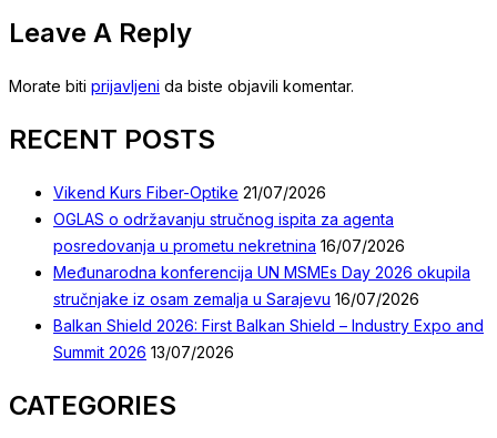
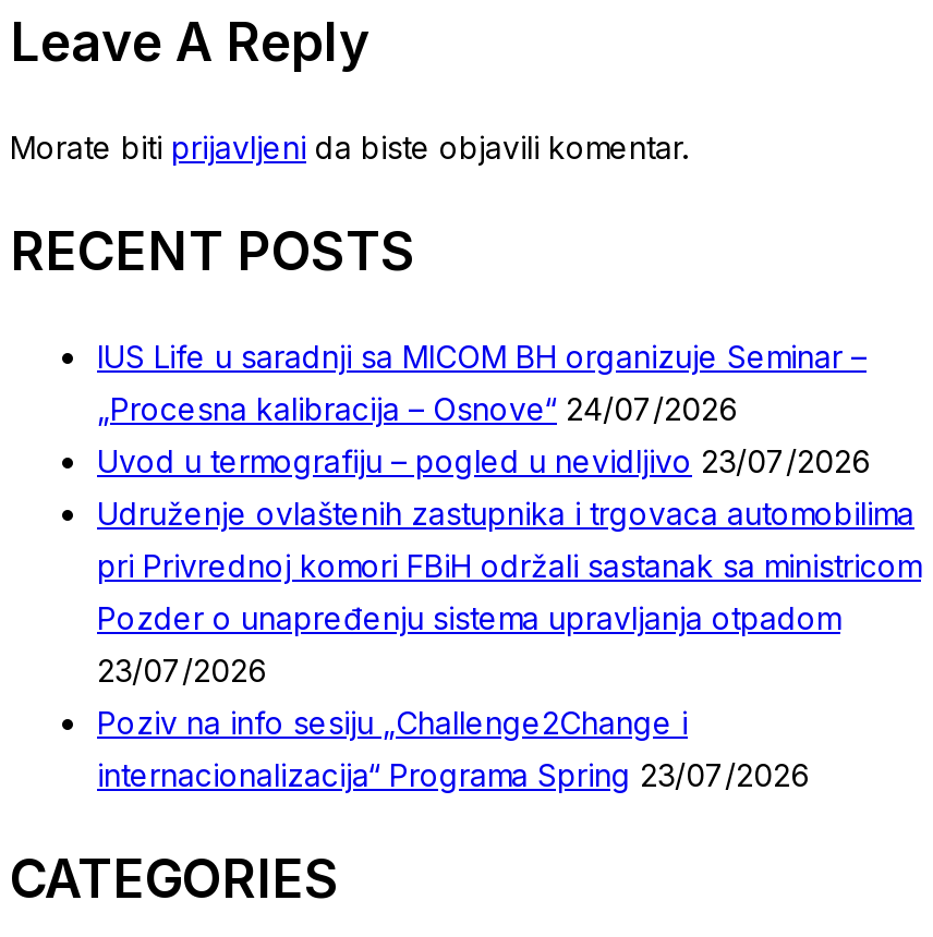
[53,183,484,361] Vikend Kurs Fiber-Optike 21/07/2026 | OGLAS o održavanju stručnog ispita za agenta | posredovanja u prometu nekretnina 16/07/2026 | Međunarodna konferencija UN MSMEs Day 2026 okupila | stručnjake iz osam zemalja u Sarajevu 16/07/2026 | Balkan Shield 2026: First Balkan Shield – Industry Expo and | Summit 2026 13/07/2026 -> [97,338,921,793] IUS Life u saradnji sa MICOM BH organizuje Seminar – | „Procesna kalibracija – Osnove“ 24/07/2026 | Uvod u termografiju – pogled u nevidljivo 23/07/2026 | Udruženje ovlaštenih zastupnika i trgovaca automobilima | pri Privrednoj komori FBiH održali sastanak sa ministricom | Pozder o unapređenju sistema upravljanja otpadom | 23/07/2026 | Poziv na info sesiju „Challenge2Change i | internacionalizacija“ Programa Spring 23/07/2026

